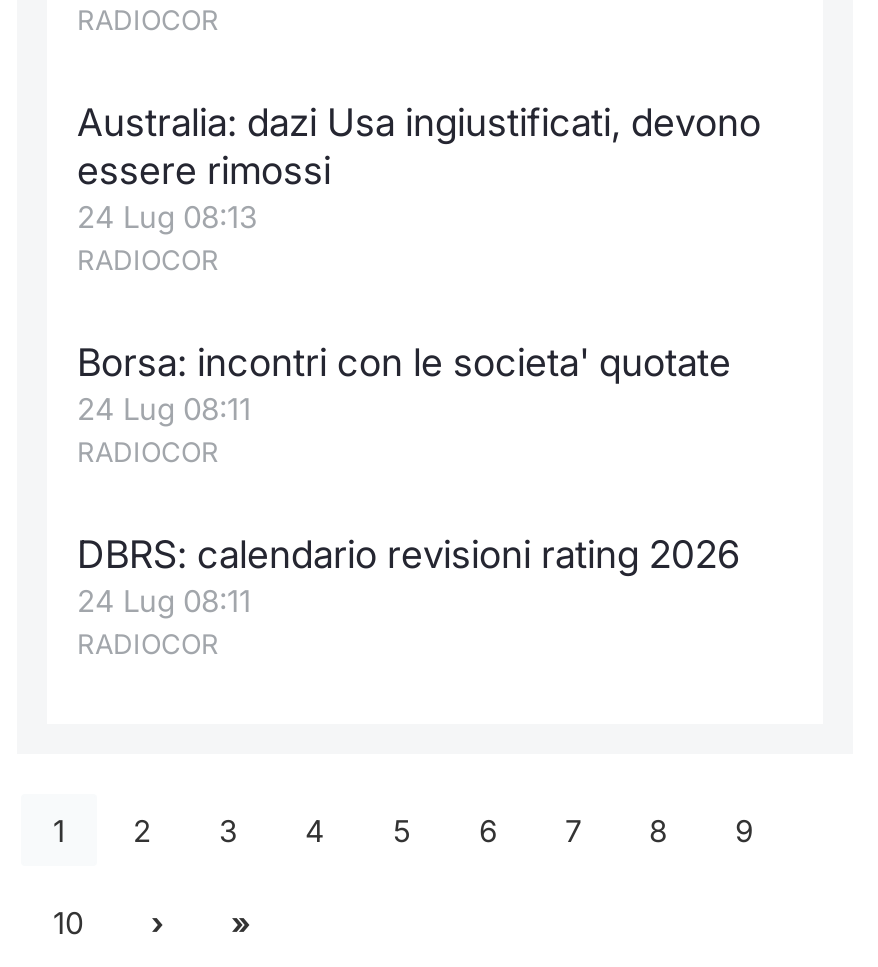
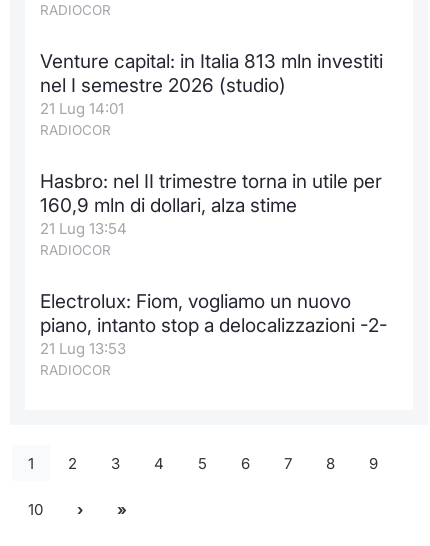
[77,100,761,236] Australia: dazi Usa ingiustificati, devono | essere rimossi | 24 Lug 08:13 -> [40,50,383,118] Venture capital: in Italia 813 mln investiti | nel I semestre 2026 (studio) | 21 Lug 14:01
[77,340,731,428] Borsa: incontri con le societa' quotate | 24 Lug 08:11 -> [40,170,382,238] Hasbro: nel II trimestre torna in utile per | 160,9 mln di dollari, alza stime | 21 Lug 13:54
[77,532,741,620] DBRS: calendario revisioni rating 2026 | 24 Lug 08:11 -> [40,290,388,358] Electrolux: Fiom, vogliamo un nuovo | piano, intanto stop a delocalizzazioni -2- | 21 Lug 13:53

